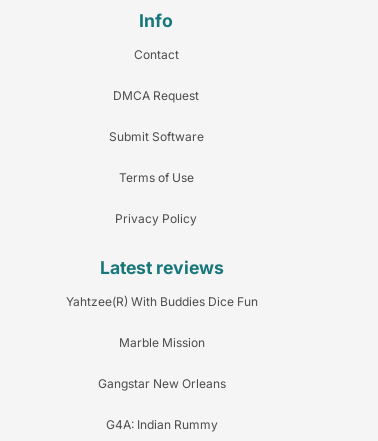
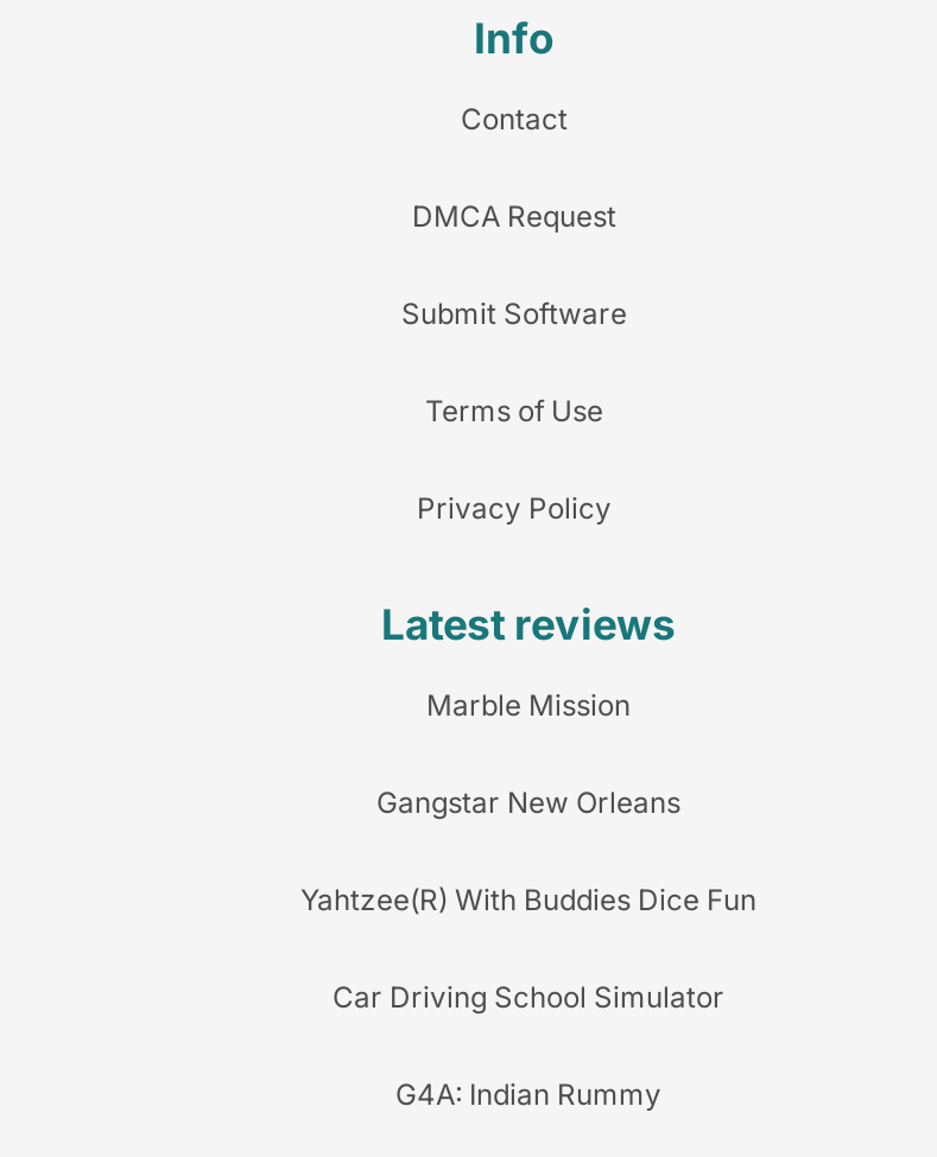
moved [66,294,258,309] -> [300,881,756,916]: Yahtzee(R) With Buddies Dice Fun
moved [98,335,226,391] -> [376,686,680,819]: Marble Mission | Gangstar New Orleans
none -> [333,978,724,1014] Car Driving School Simulator

